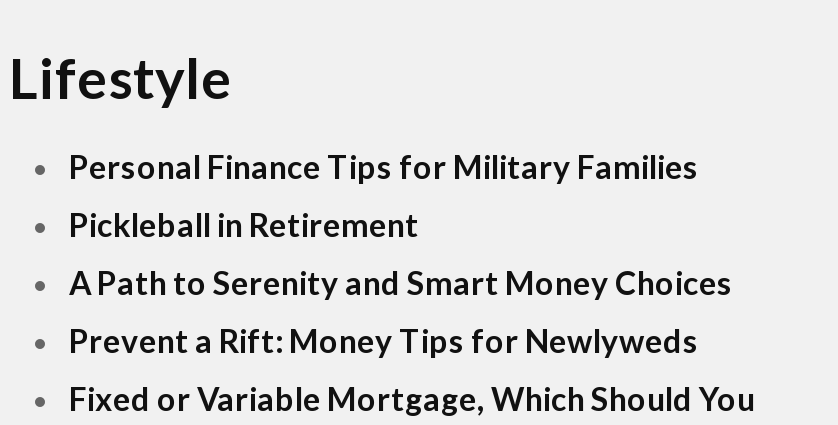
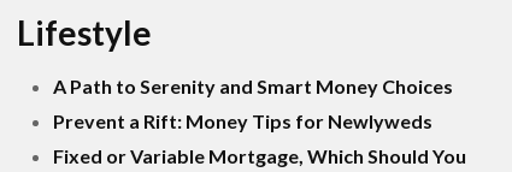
[69,147,699,243] Personal Finance Tips for Military Families | Pickleball in Retirement -> none

